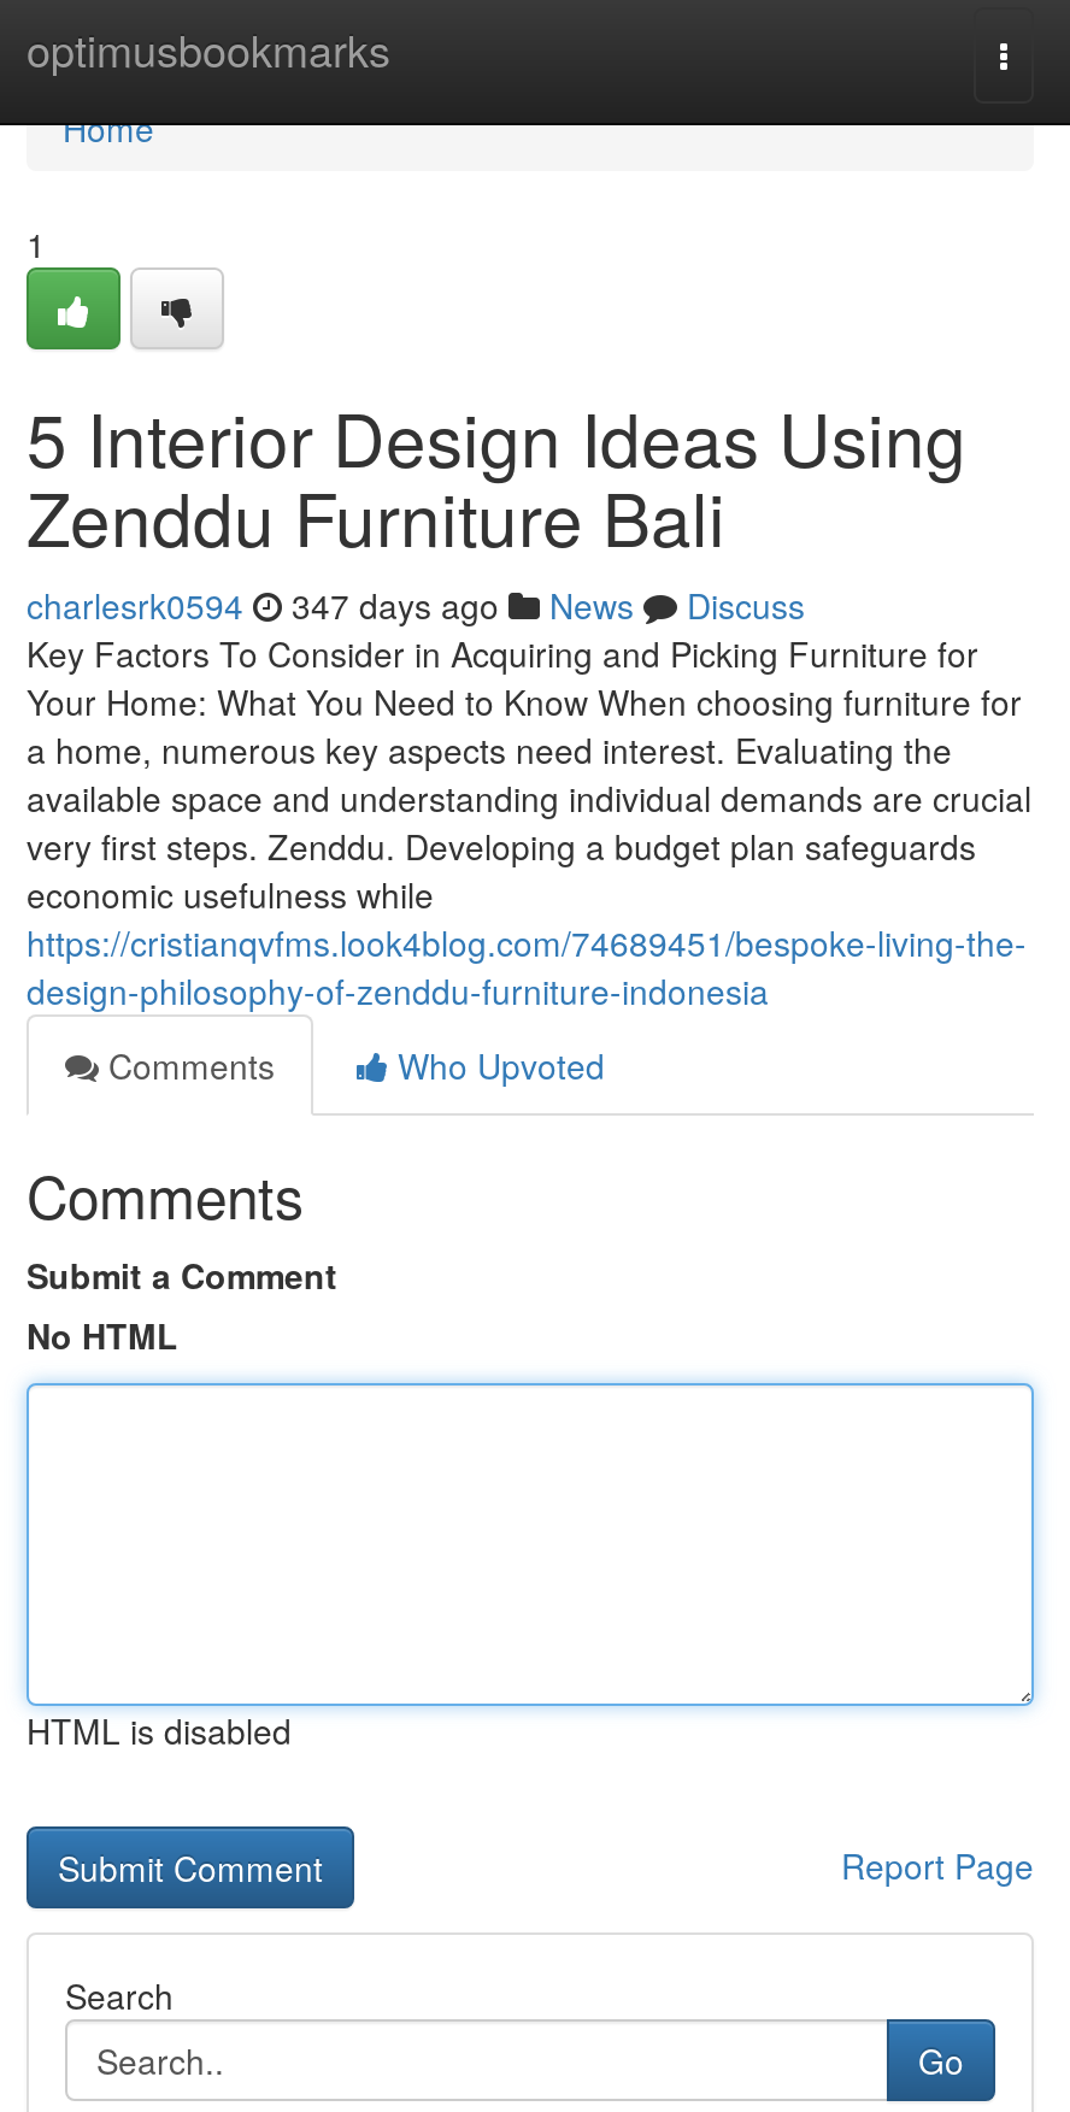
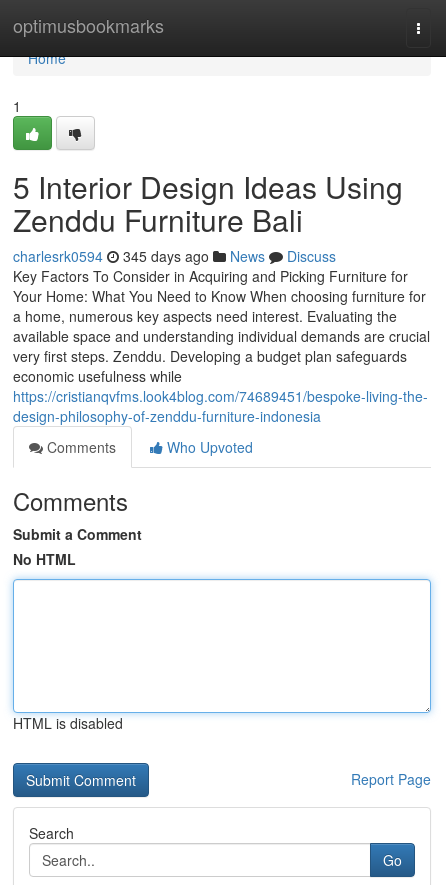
[27,581,805,629] charlesrk0594 347 days ago News Discuss -> [13,246,336,266] charlesrk0594 345 days ago News Discuss

